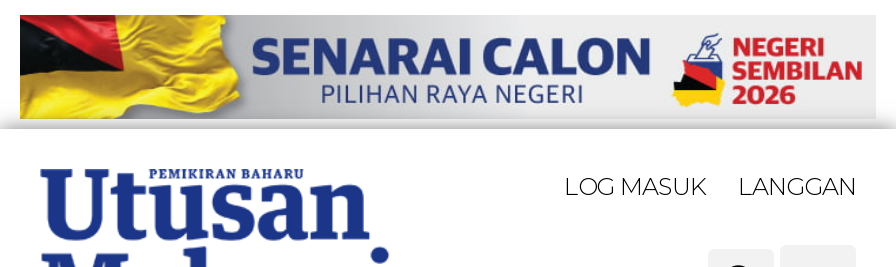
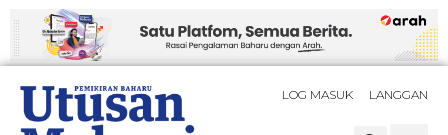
[18,13,864,121] [image] -> [10,9,436,61] [image]

